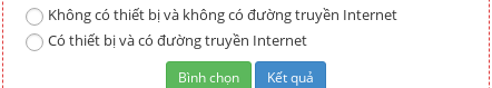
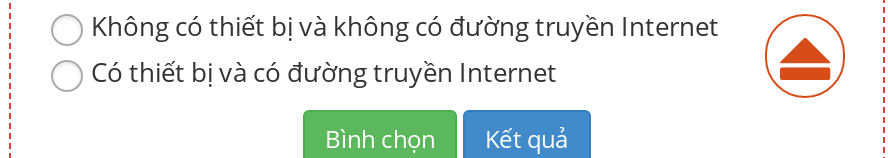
none -> [763,12,847,100] [image]

